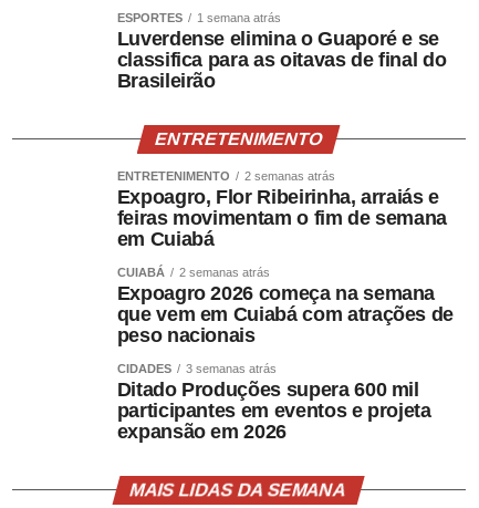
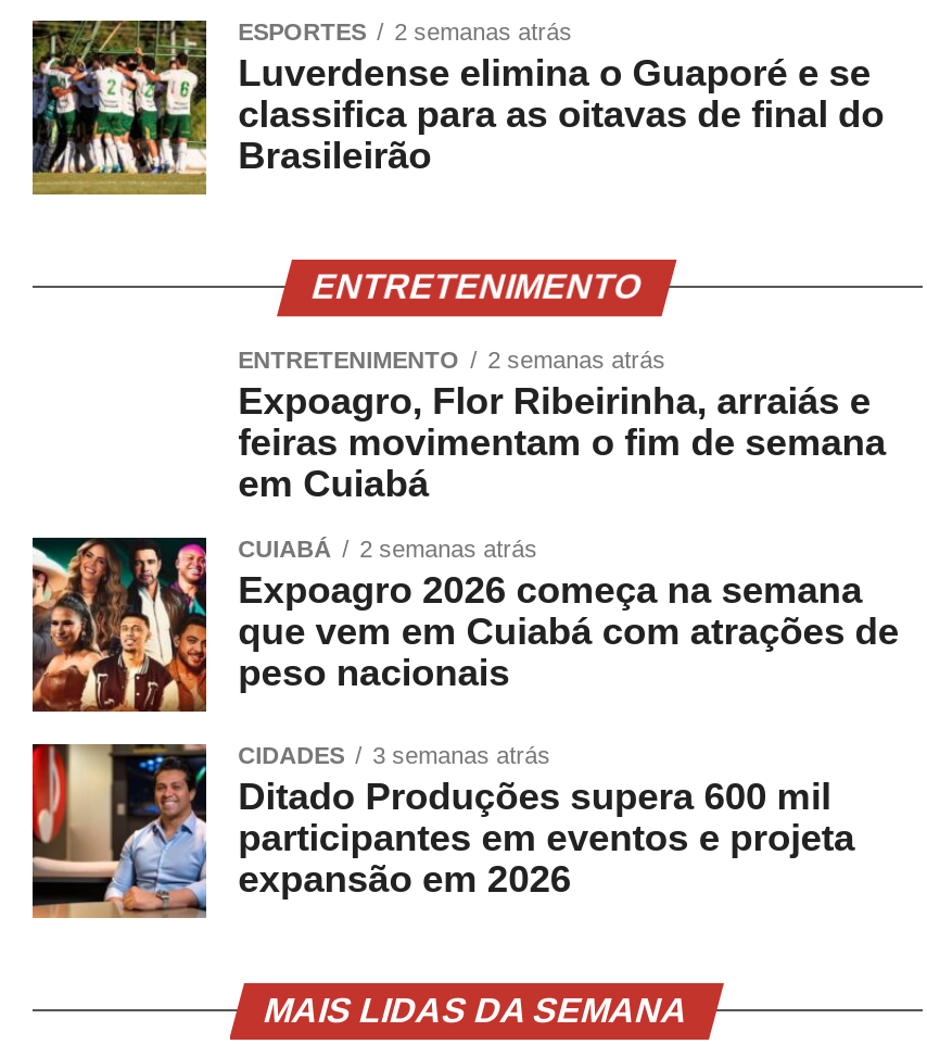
[197,11,281,24] 1 semana atrás -> [394,18,572,44] 2 semanas atrás
none -> [30,18,208,197] [image]
none -> [30,536,208,714] [image]
none -> [30,742,208,920] [image]

